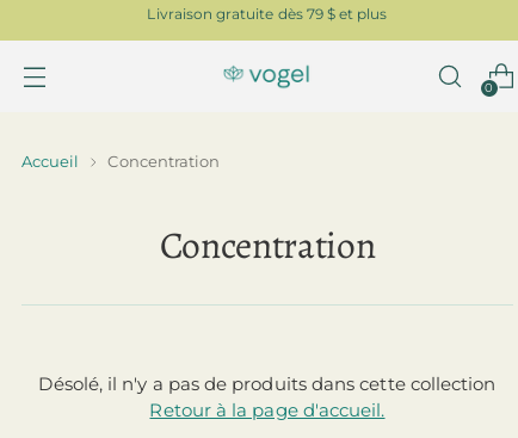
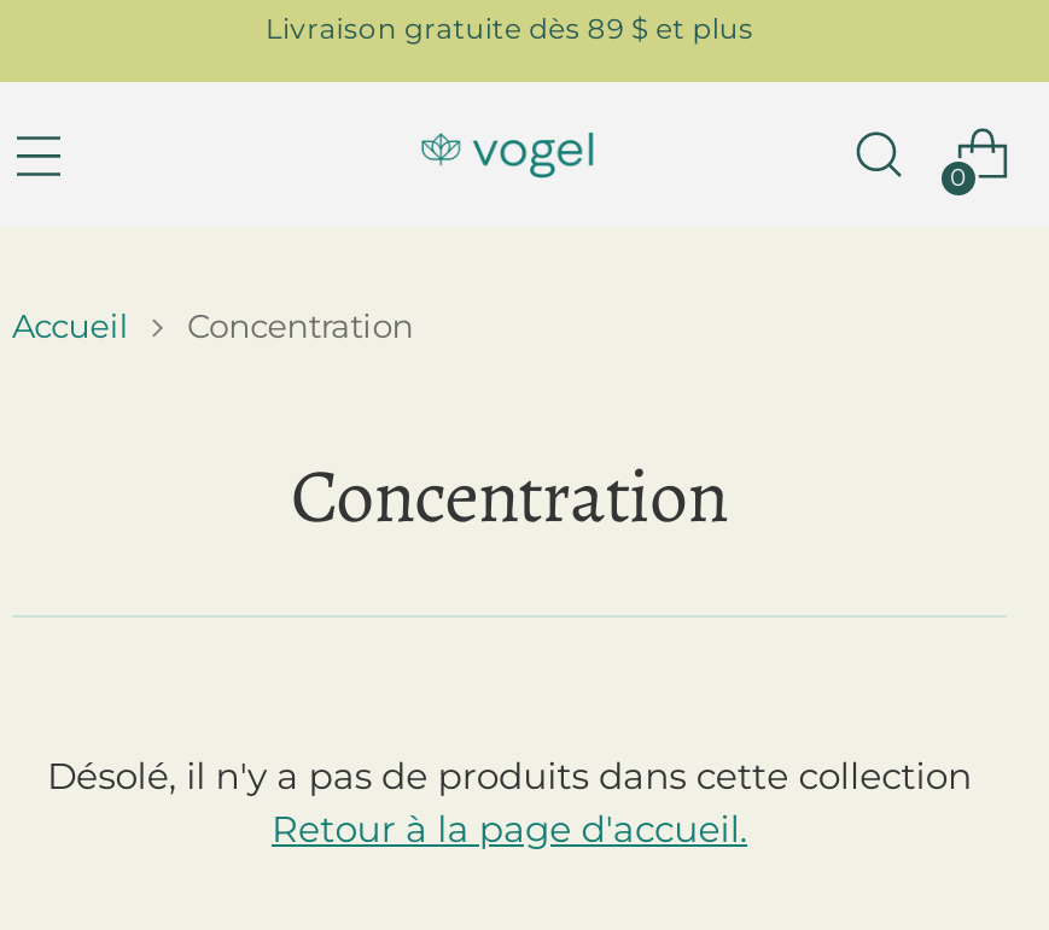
[147,6,387,23] Livraison gratuite dès 79 $ et plus -> [266,12,753,46] Livraison gratuite dès 89 $ et plus

